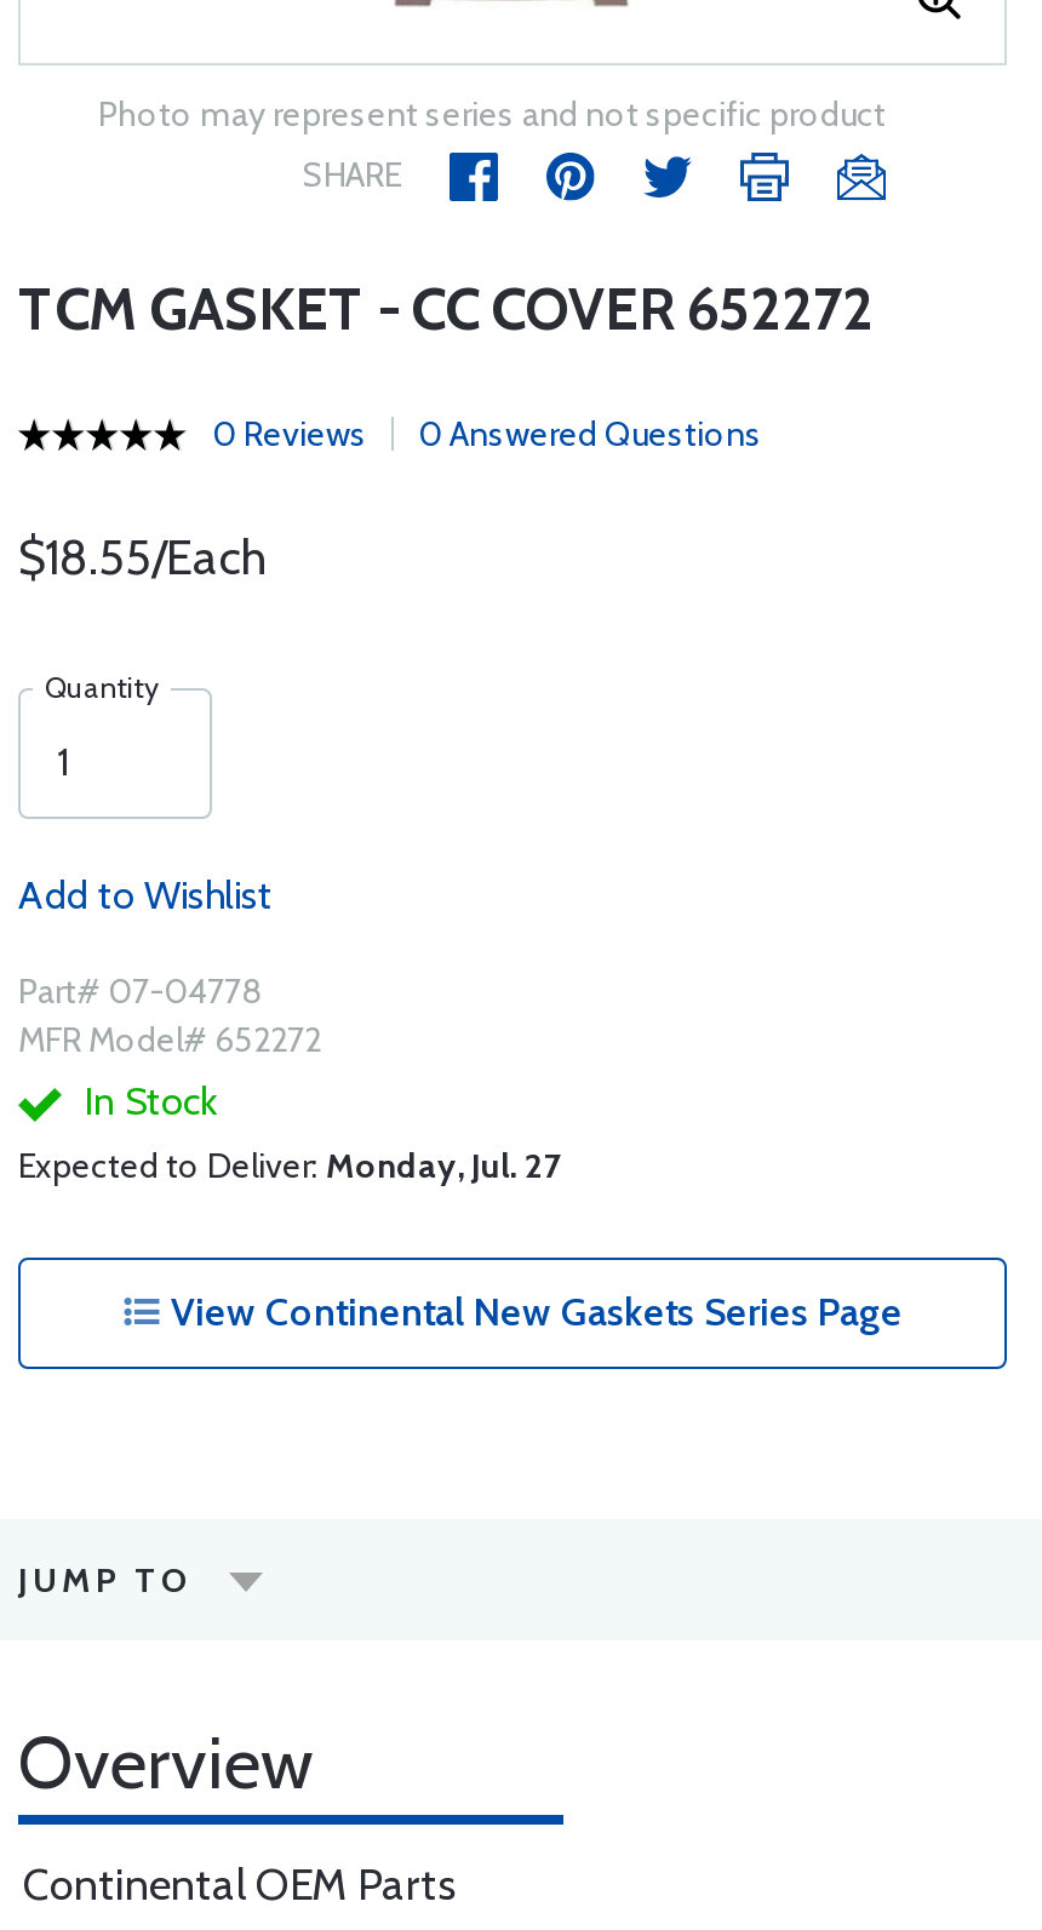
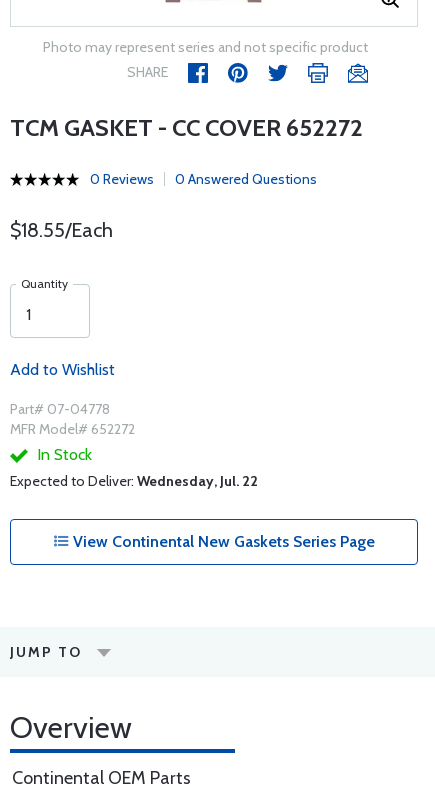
[18,1144,561,1187] Expected to Deliver: Monday, Jul. 27 -> [10,472,258,490] Expected to Deliver: Wednesday, Jul. 22

